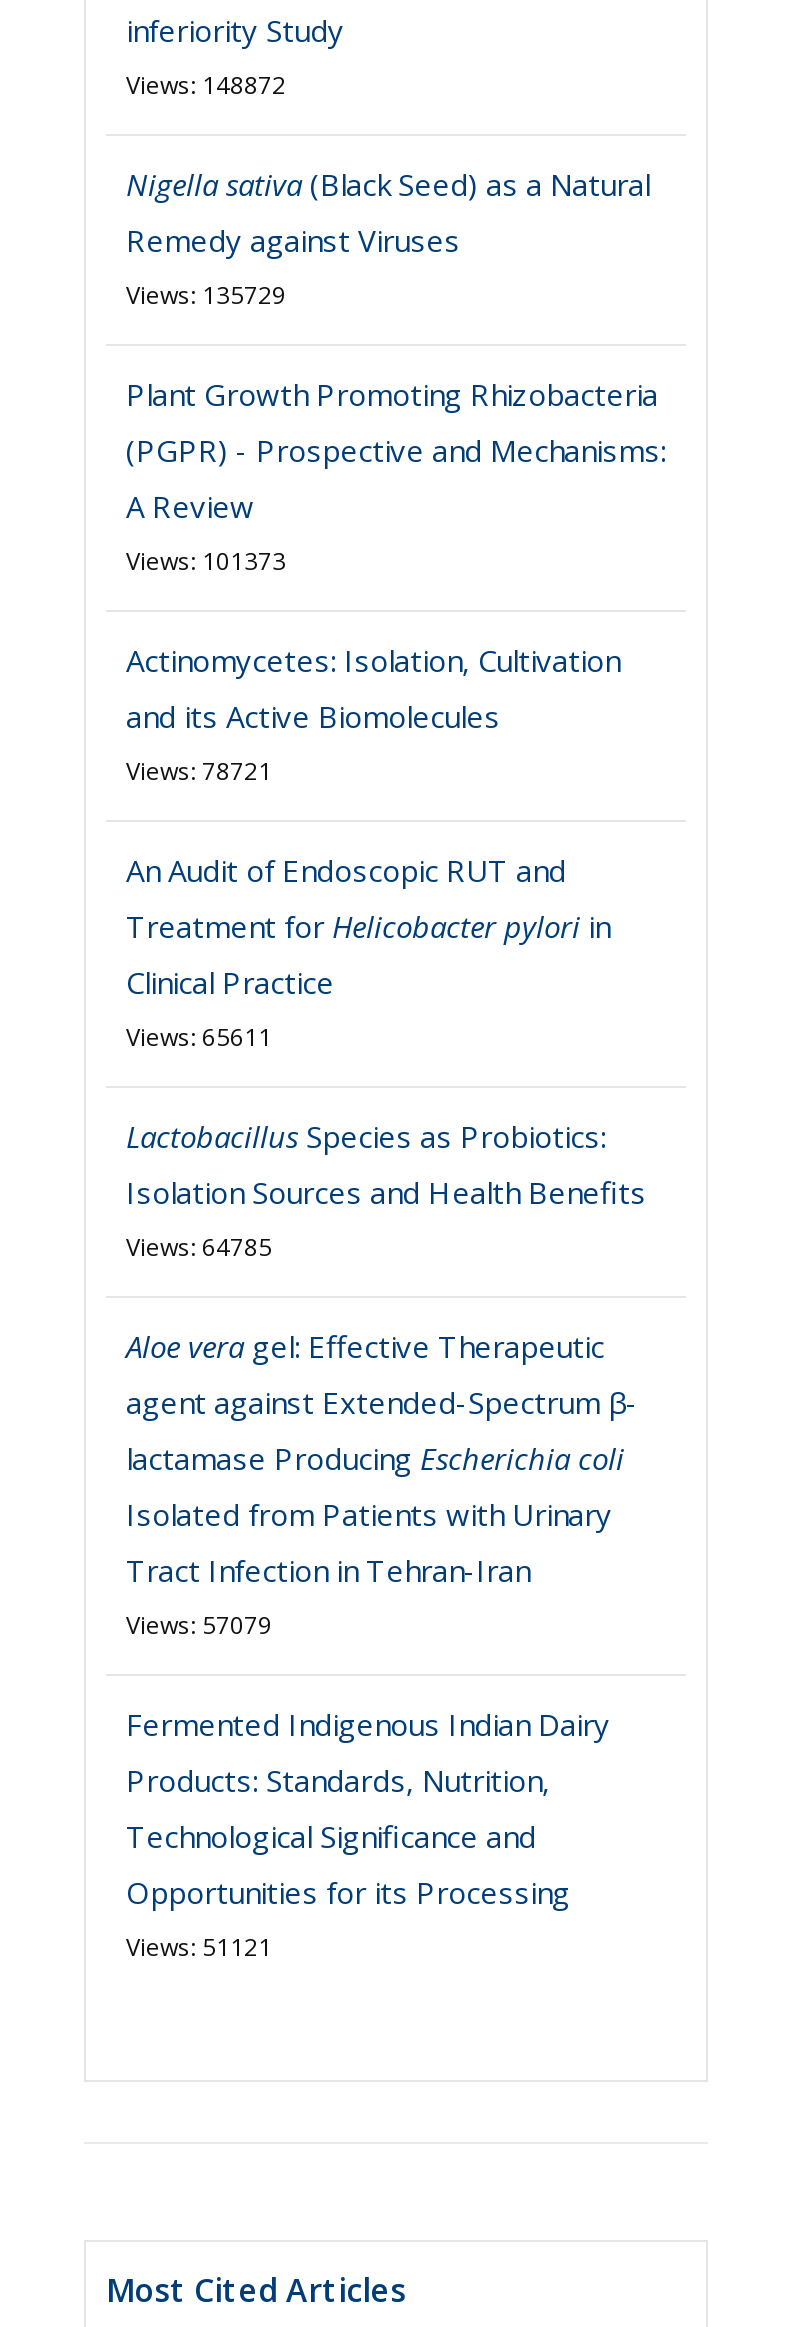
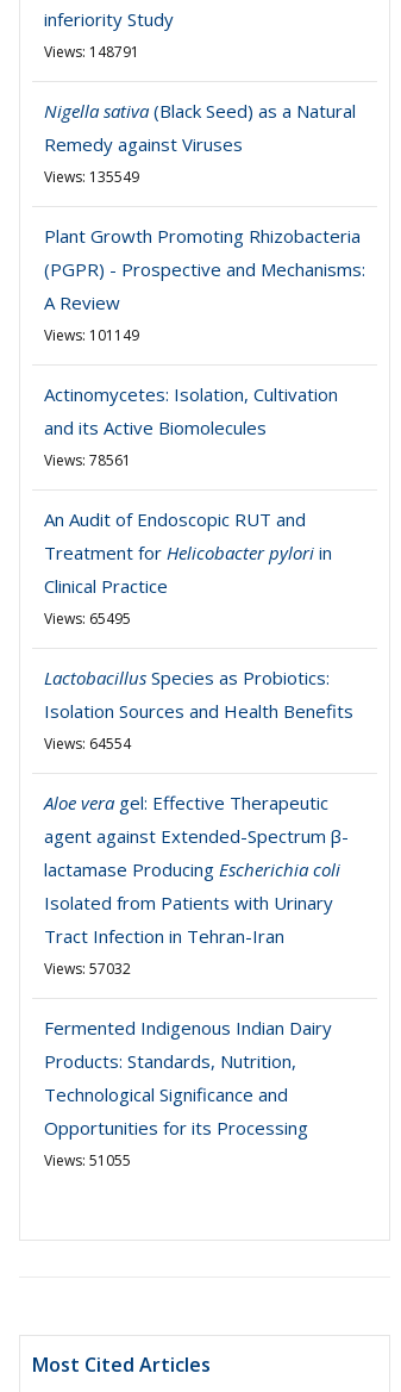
[126,68,286,102] Views: 148872 -> [44,42,139,62] Views: 148791
[126,278,286,312] Views: 135729 -> [44,167,139,187] Views: 135549
[126,544,286,578] Views: 101373 -> [44,325,139,346] Views: 101149
[126,754,272,788] Views: 78721 -> [44,450,131,471] Views: 78561
[126,1020,272,1054] Views: 65611 -> [44,609,131,629] Views: 65495
[126,1230,272,1264] Views: 64785 -> [44,734,131,754] Views: 64554
[126,1608,272,1642] Views: 57079 -> [44,959,131,979] Views: 57032
[126,1930,272,1964] Views: 51121 -> [44,1151,131,1171] Views: 51055

